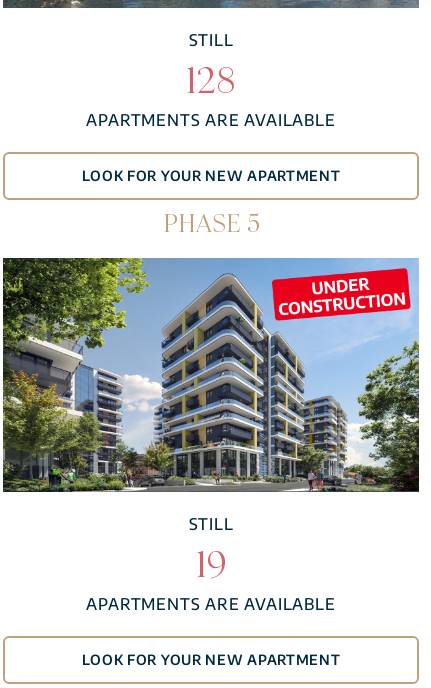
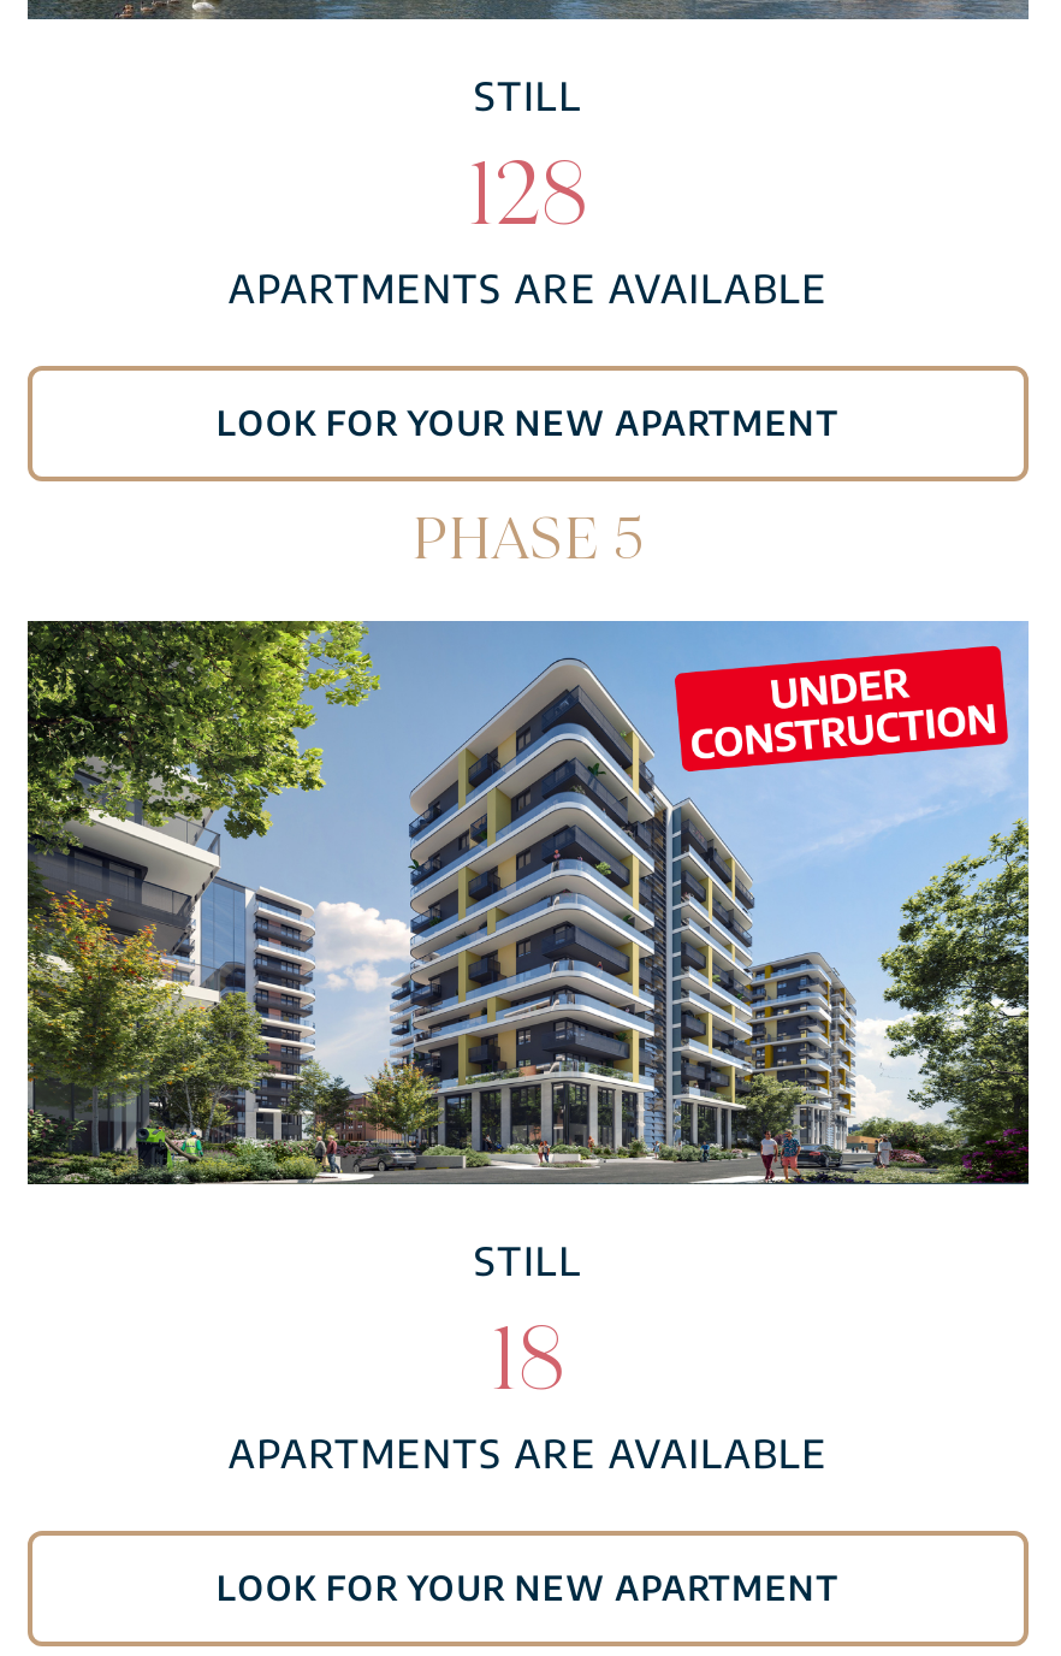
[195,540,226,587] 19 -> [491,1300,565,1413] 18

